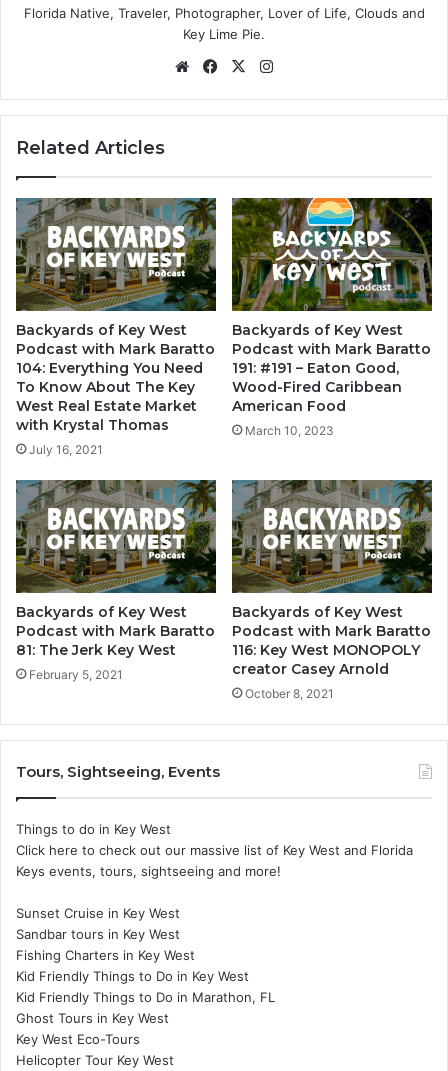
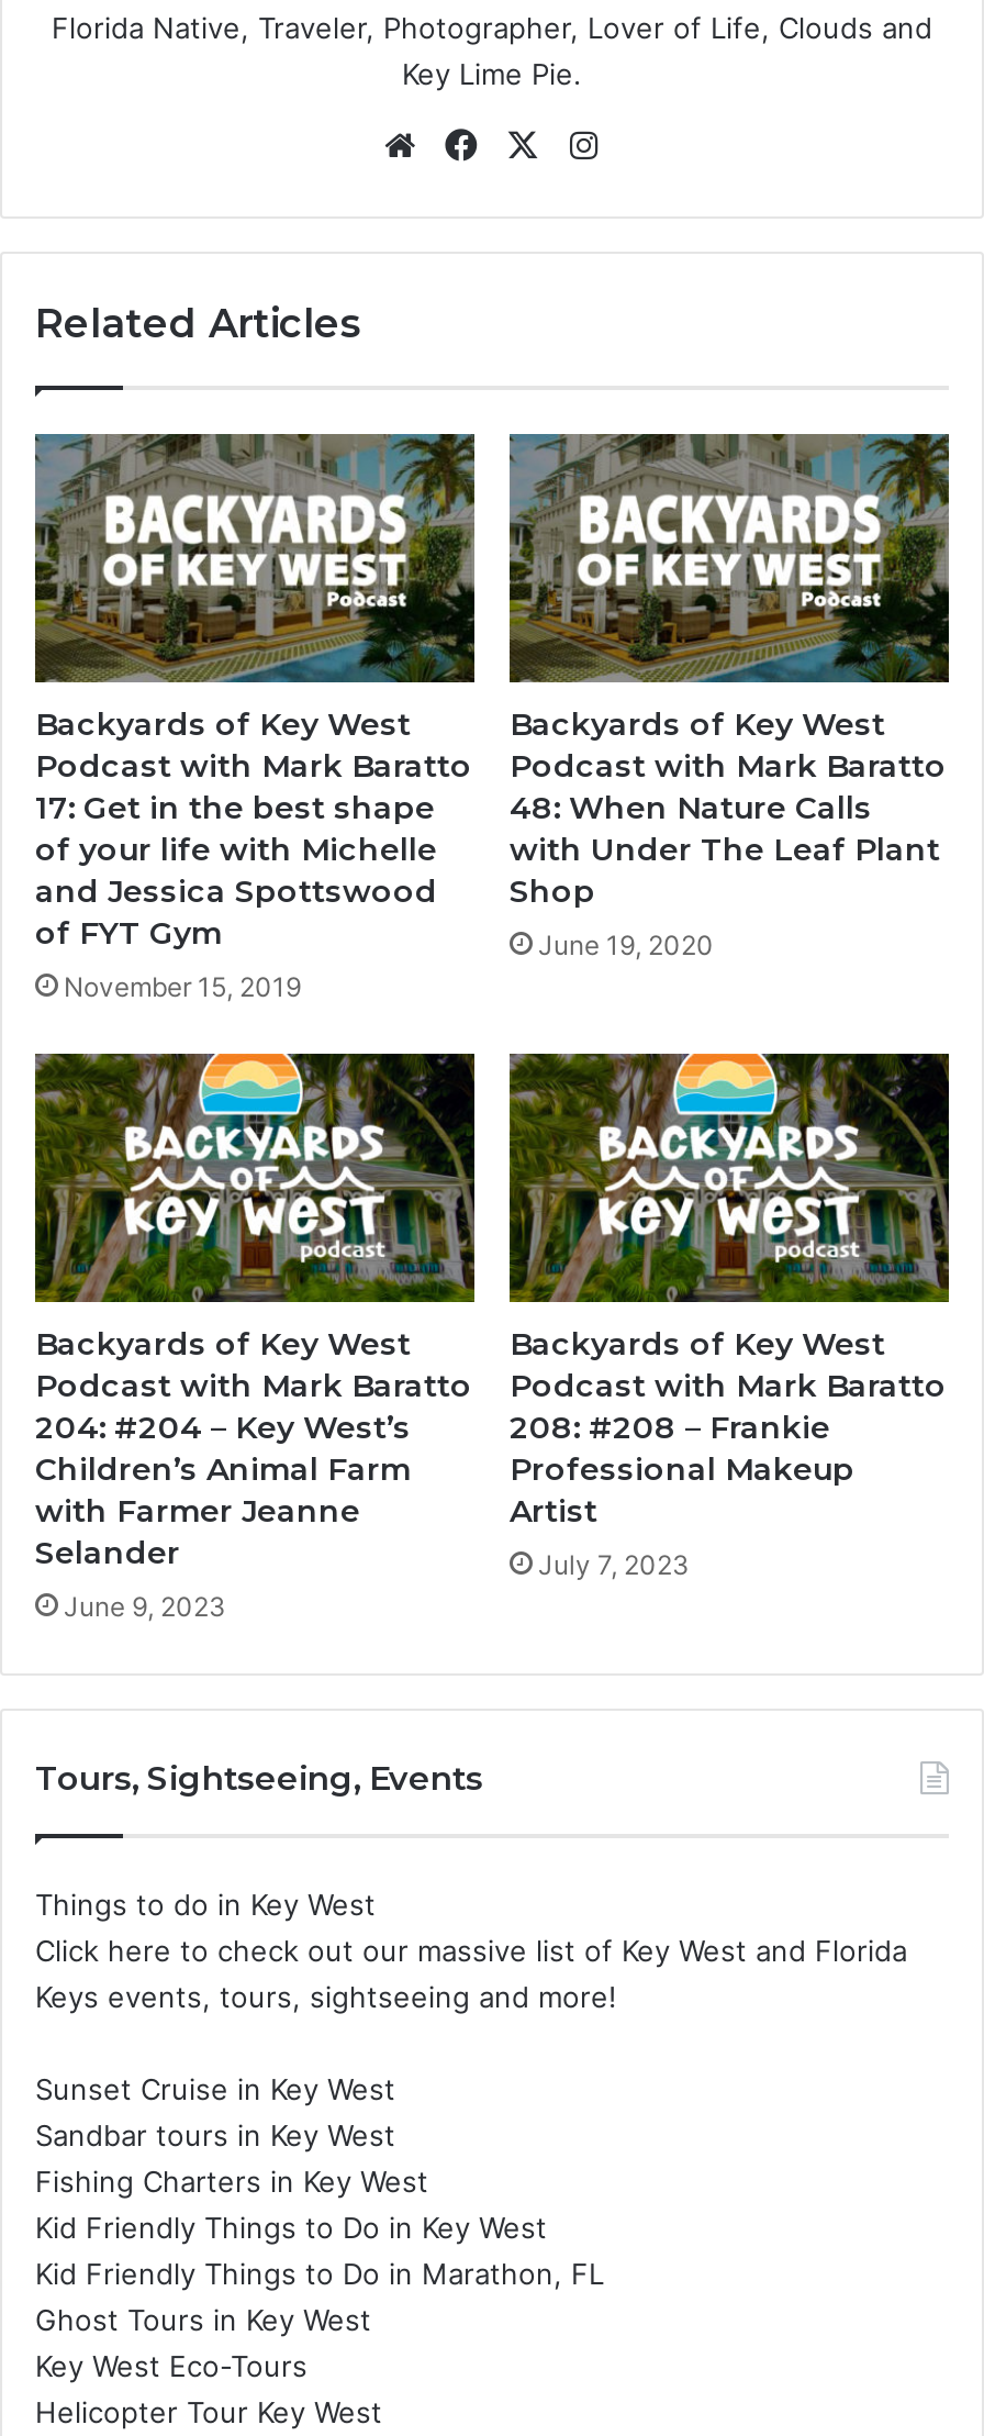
moved [231,197,433,312] -> [33,1052,477,1304]: [image]
[16,359,203,457] 104: Everything You Need | To Know About The Key | West Real Estate Market | with Krystal Thomas | July 16, 2021 -> [35,787,437,1003] 17: Get in the best shape | of your life with Michelle | and Jessica Spottswood | of FYT Gym | November 15, 2019
[232,359,402,438] 191: #191 – Eaton Good, | Wood-Fired Caribbean | American Food | March 10, 2023 -> [510,787,940,961] 48: When Nature Calls | with Under The Leaf Plant | Shop | June 19, 2020
moved [15,479,217,594] -> [507,432,951,685]: [image]
[231,479,433,594] [image] -> [507,1052,951,1304] [image]
[16,641,176,682] 81: The Jerk Key West | February 5, 2021 -> [35,1407,411,1622] 204: #204 – Key West’s | Children’s Animal Farm | with Farmer Jeanne | Selander | June 9, 2023
[232,641,420,701] 116: Key West MONOPOLY | creator Casey Arnold | October 8, 2021 -> [510,1407,854,1580] 208: #208 – Frankie | Professional Makeup | Artist | July 7, 2023

